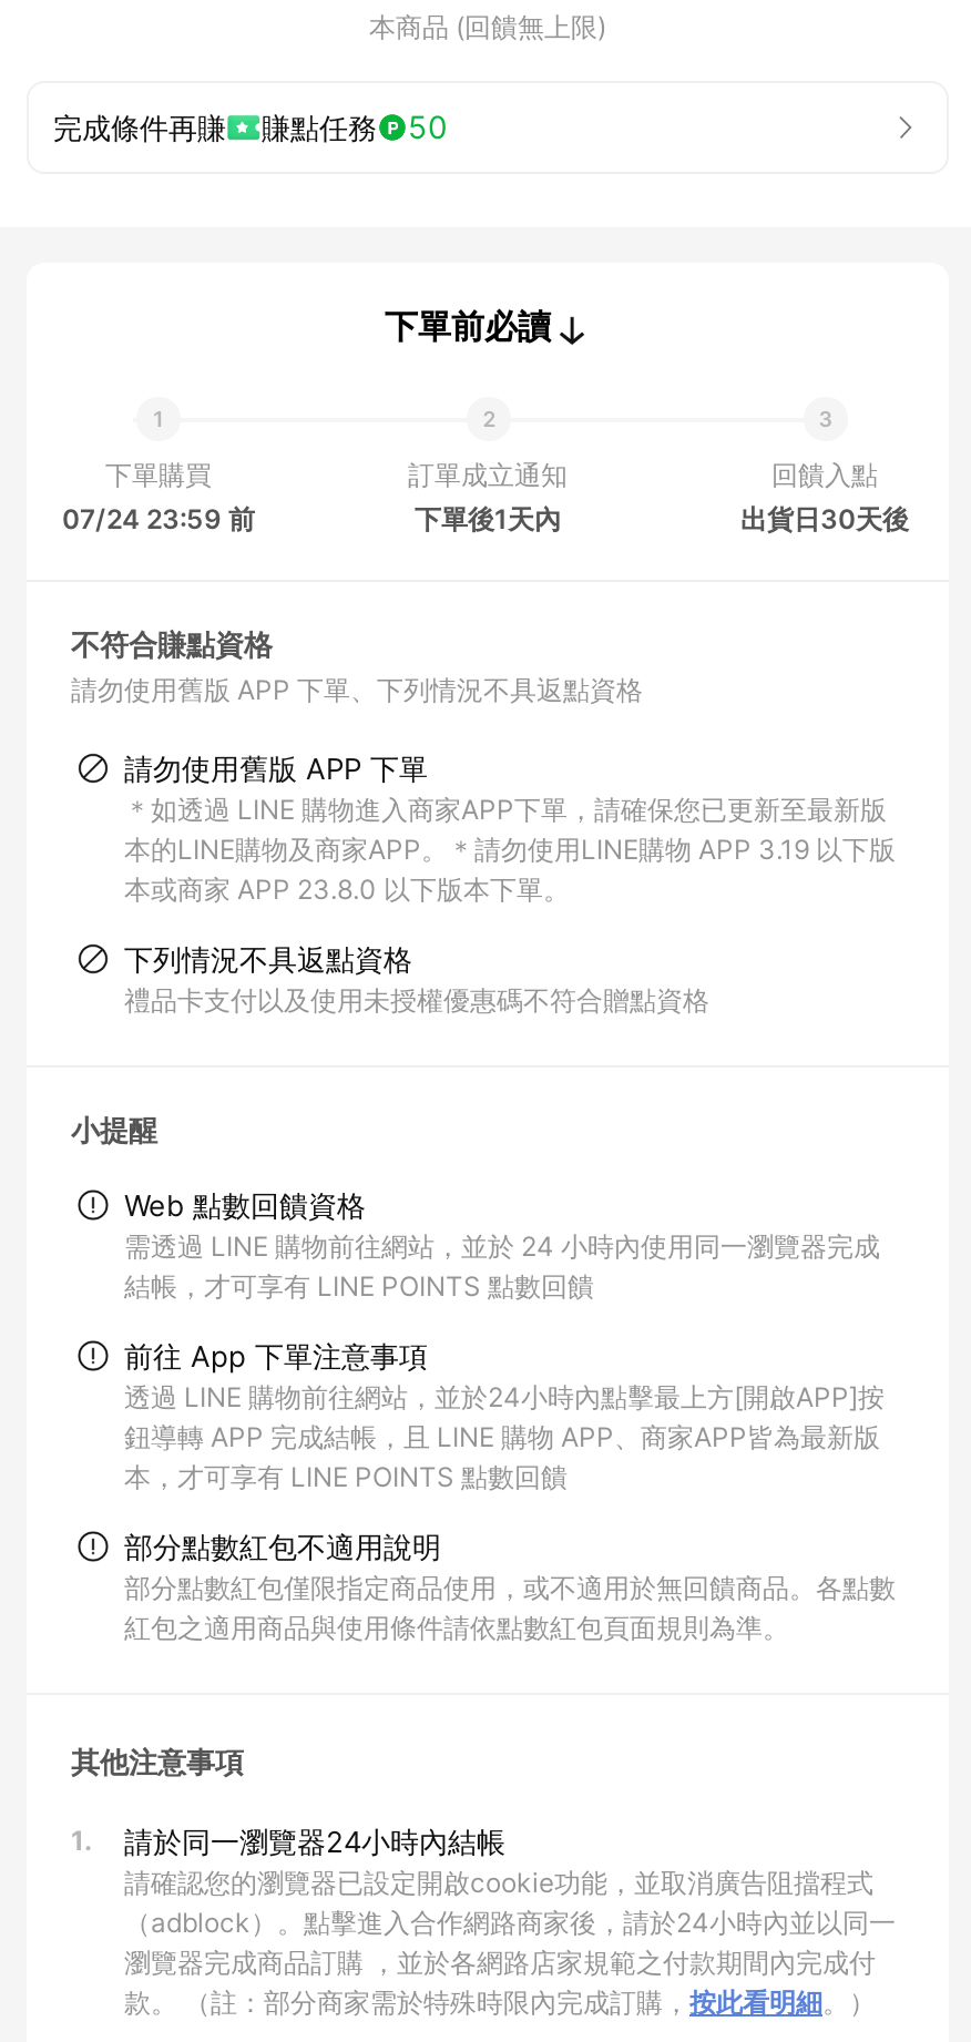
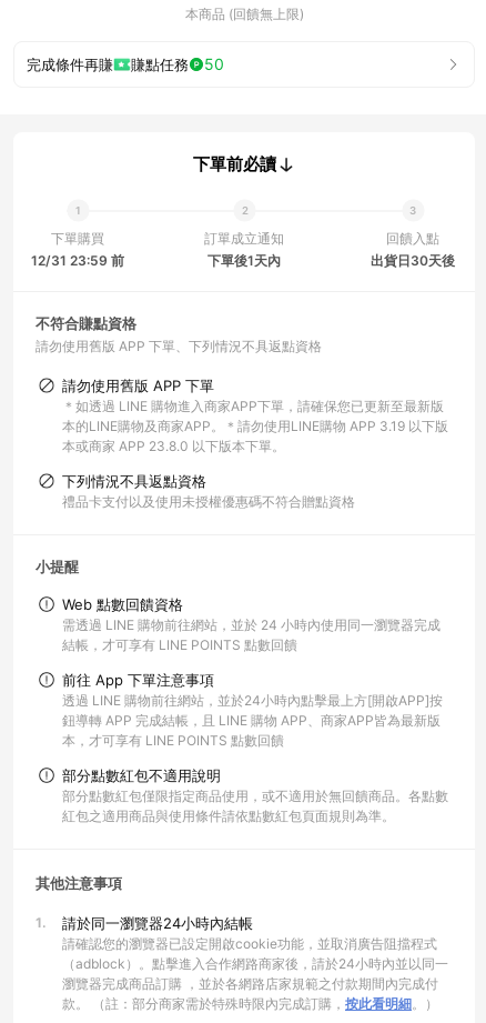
[62,502,255,535] 07/24 23:59 前 -> [31,252,124,269] 12/31 23:59 前

